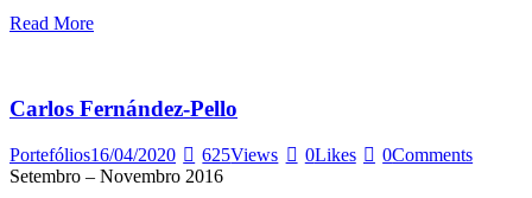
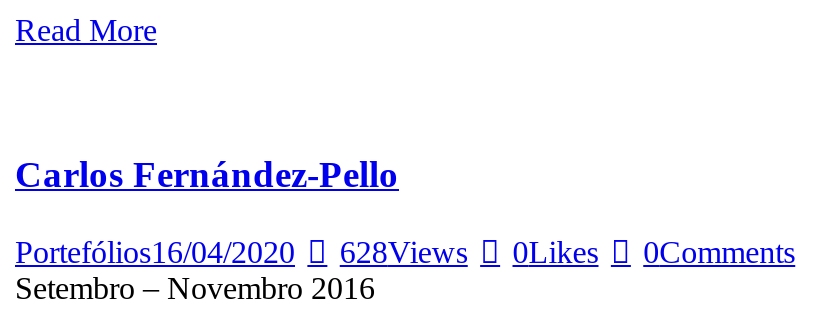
[9,145,473,165] Portefólios16/04/2020 625Views 0Likes 0Comments -> [15,235,795,269] Portefólios16/04/2020 628Views 0Likes 0Comments

